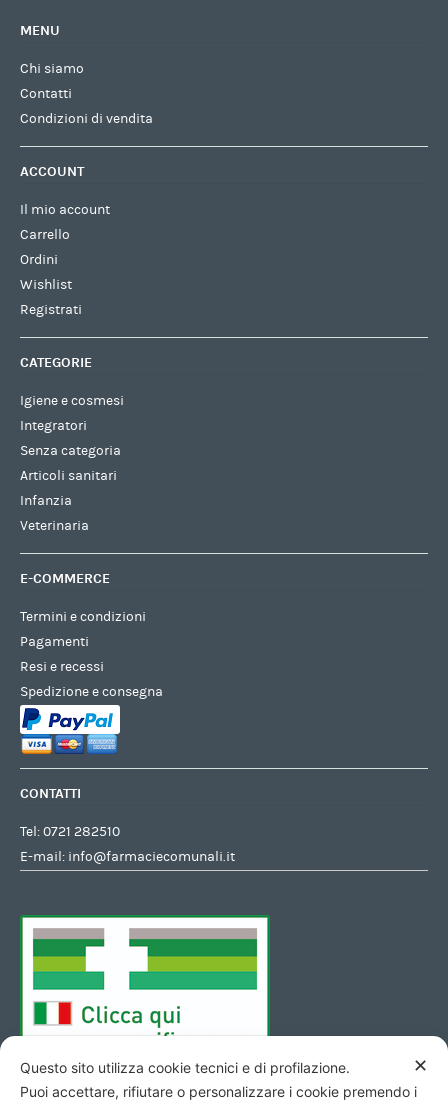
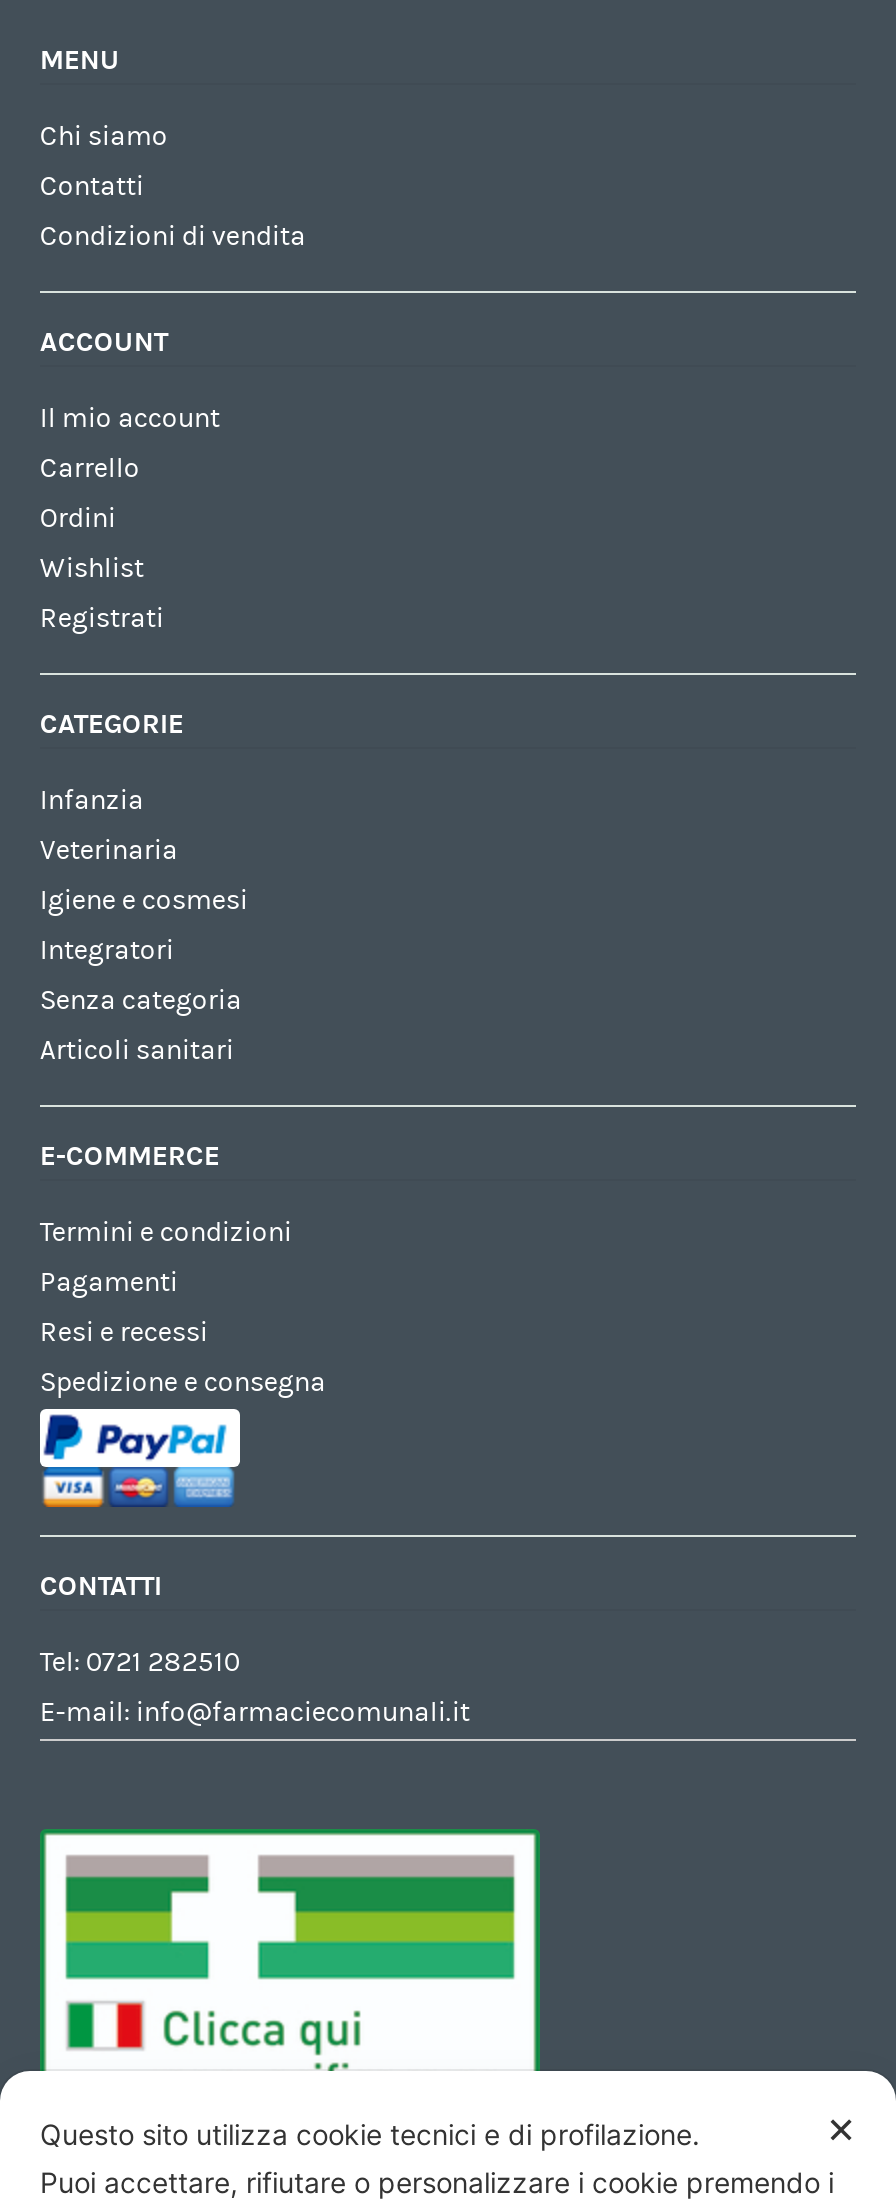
moved [20,393,124,484] -> [40,884,248,1066]: Igiene e cosmesi | Integratori | Senza categoria | Articoli sanitari
moved [20,493,89,534] -> [40,784,178,866]: Infanzia | Veterinaria

